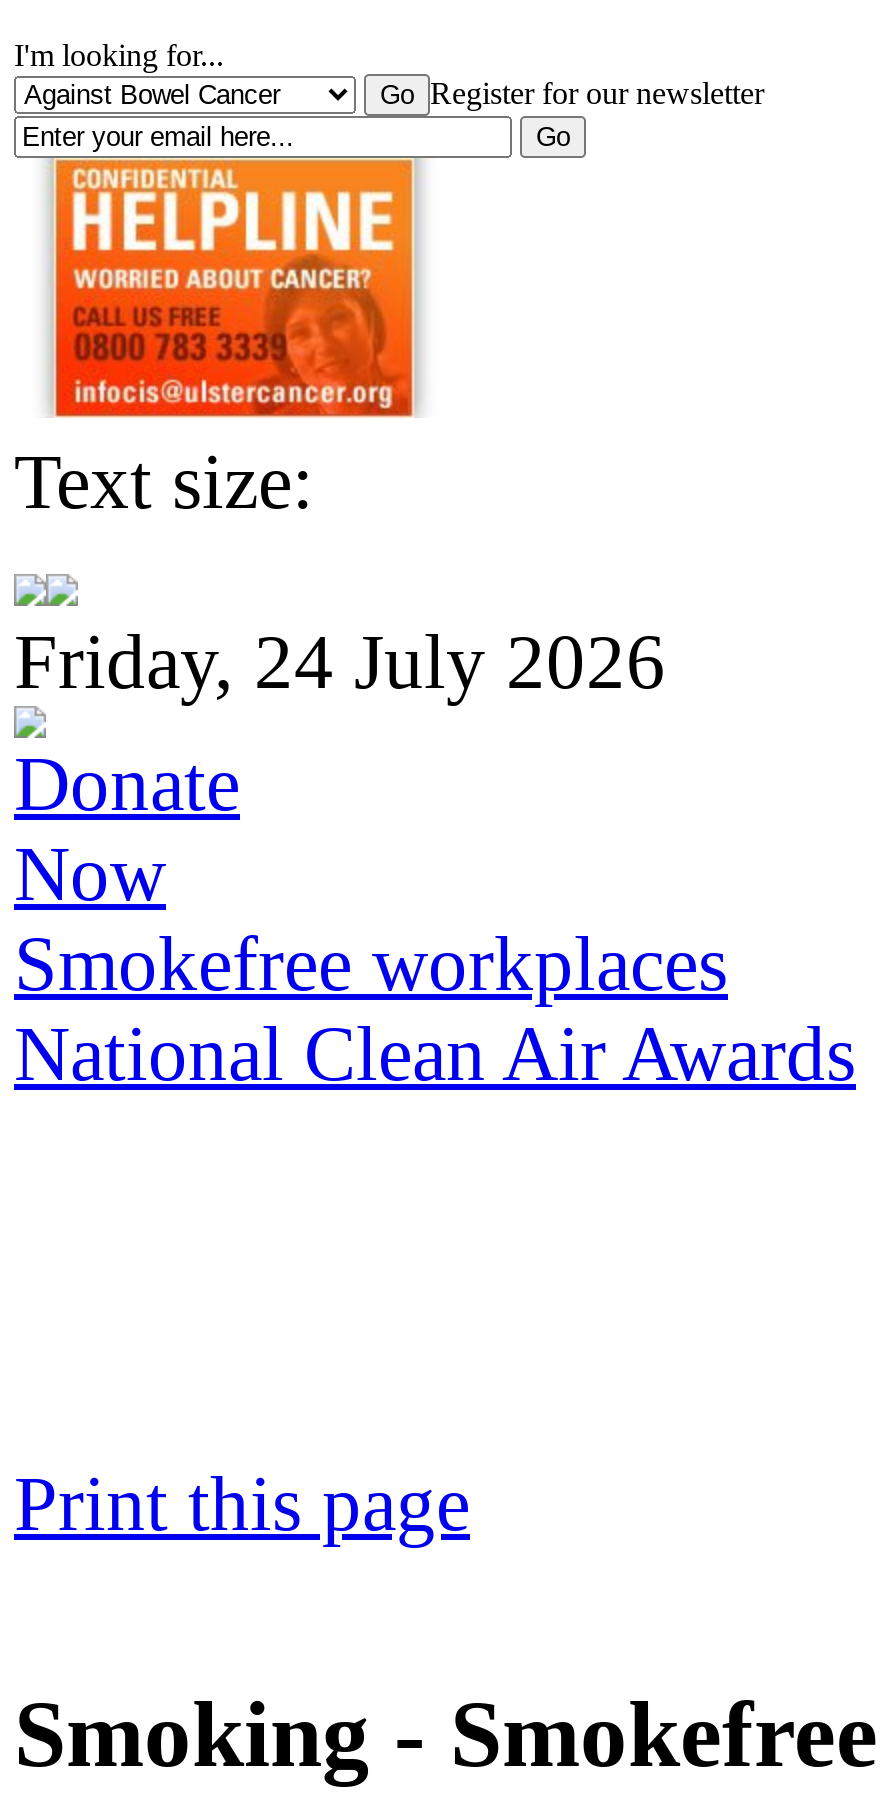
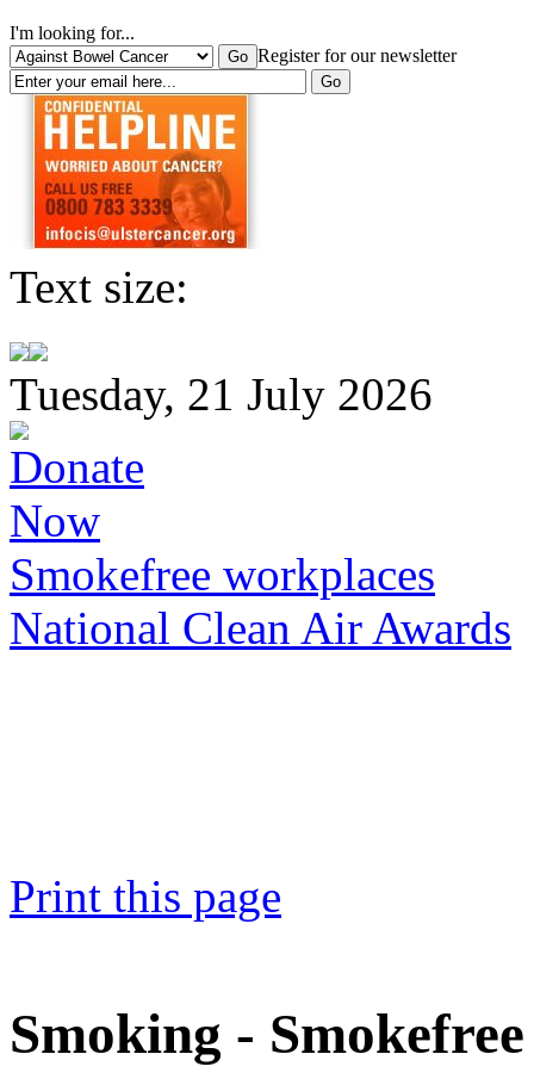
[14,618,666,704] Friday, 24 July 2026 -> [10,368,433,420] Tuesday, 21 July 2026

